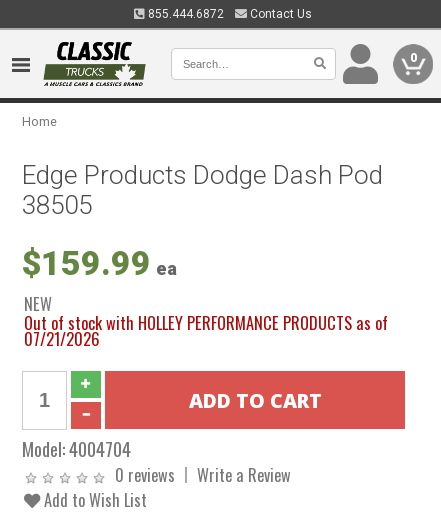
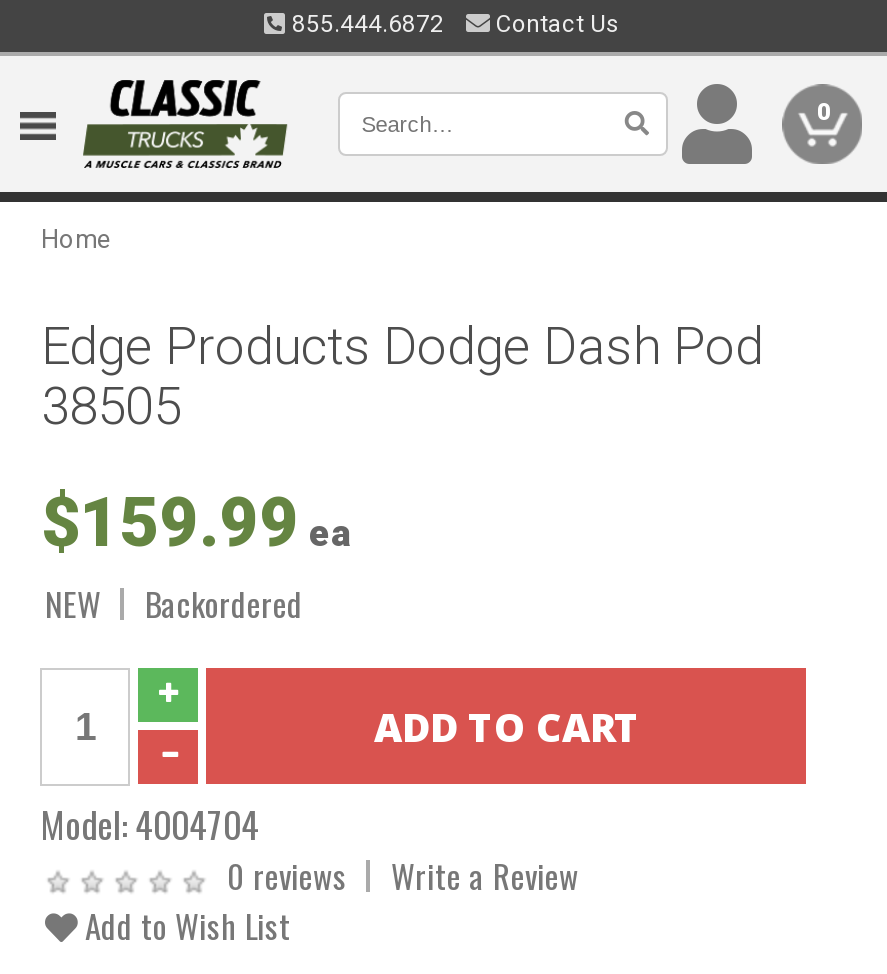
[24,310,388,351] Out of stock with HOLLEY PERFORMANCE PRODUCTS as of | 07/21/2026 -> [145,578,303,628] Backordered

